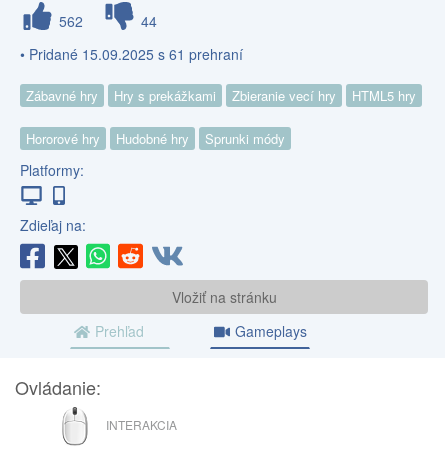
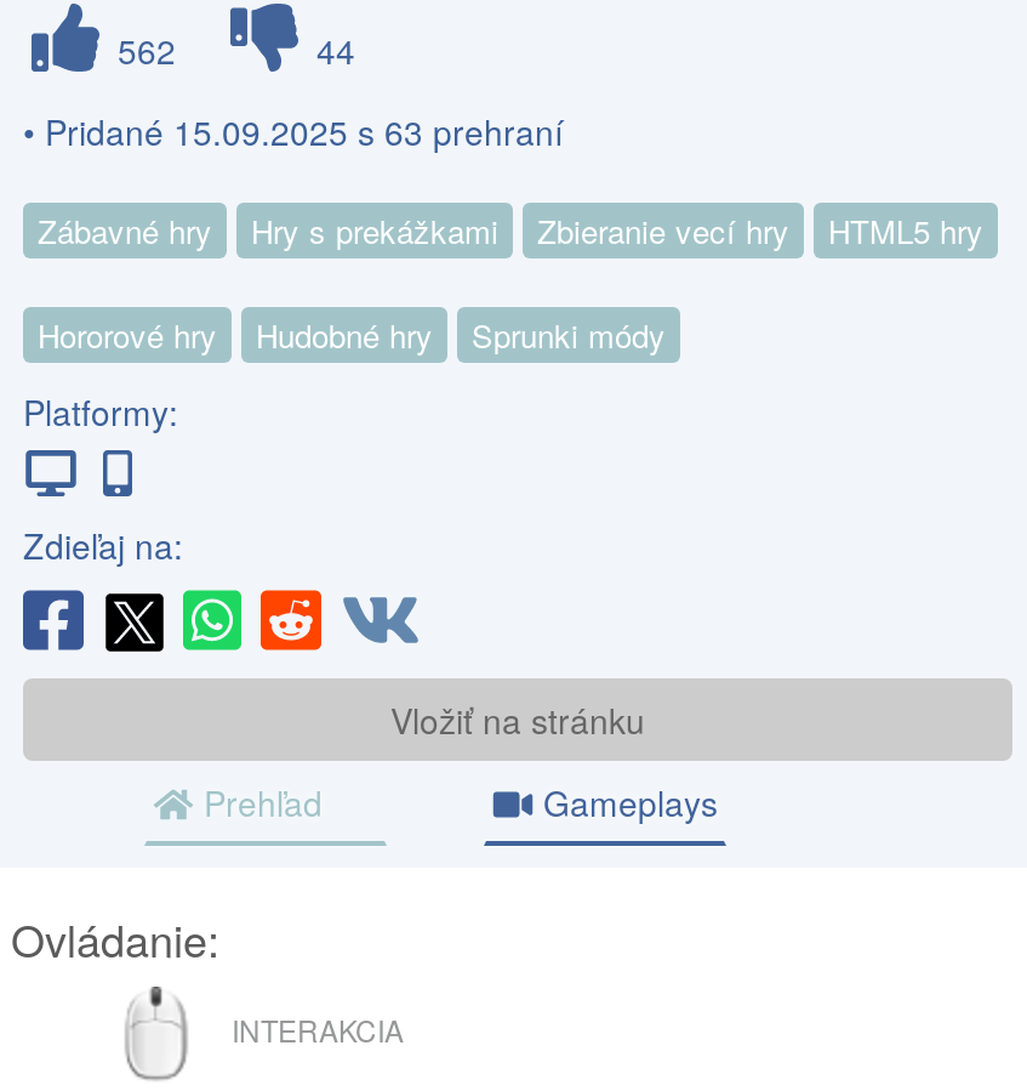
[20,44,243,64] • Pridané 15.09.2025 s 61 prehraní -> [23,105,564,154] • Pridané 15.09.2025 s 63 prehraní

